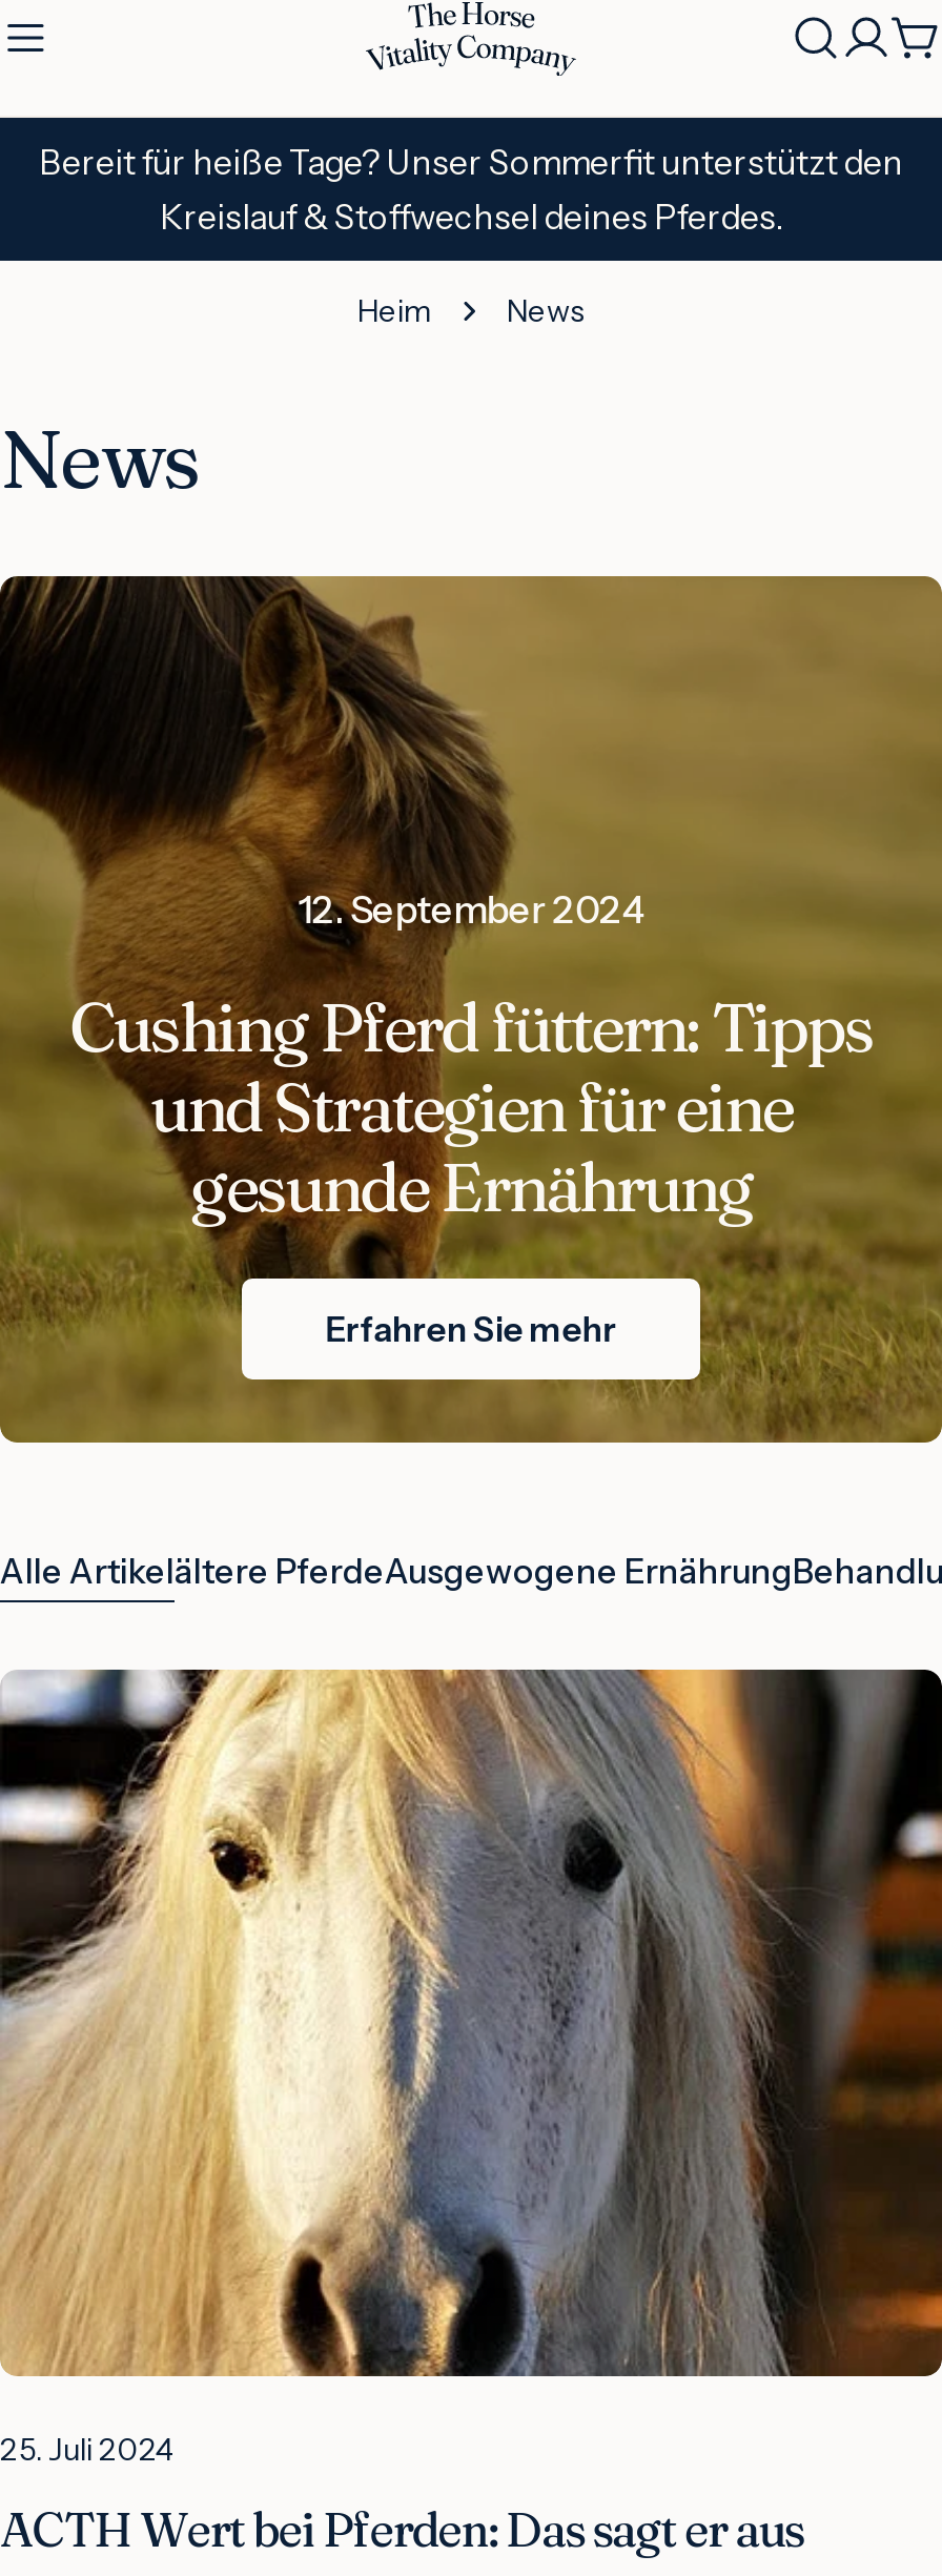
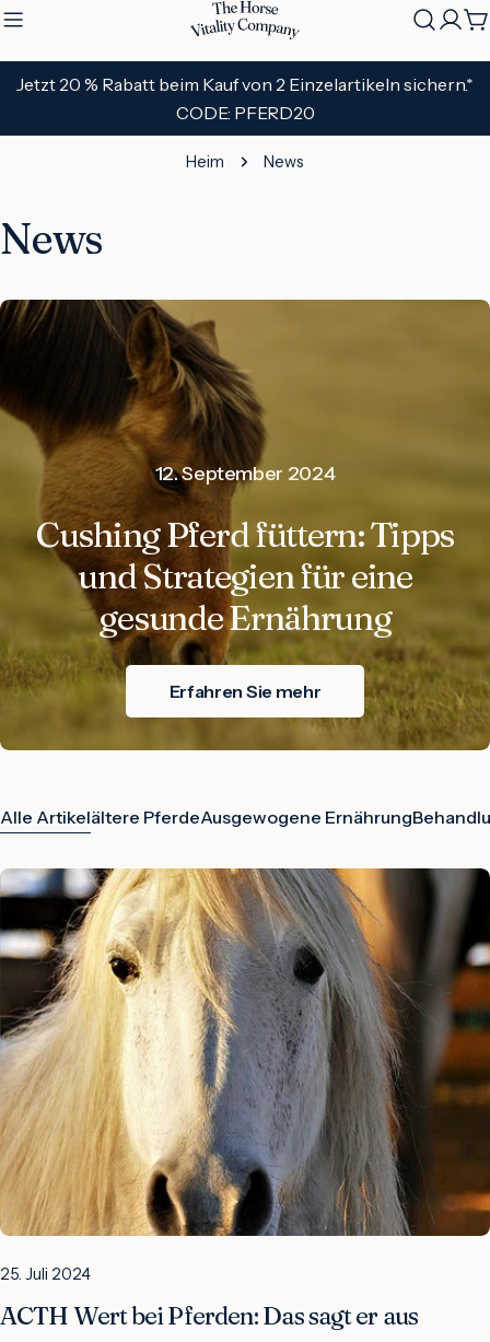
[39,142,903,238] Bereit für heiße Tage? Unser Sommerfit unterstützt den | Kreislauf & Stoffwechsel deines Pferdes. -> [16,74,474,124] Jetzt 20 % Rabatt beim Kauf von 2 Einzelartikeln sichern.* | CODE: PFERD20

